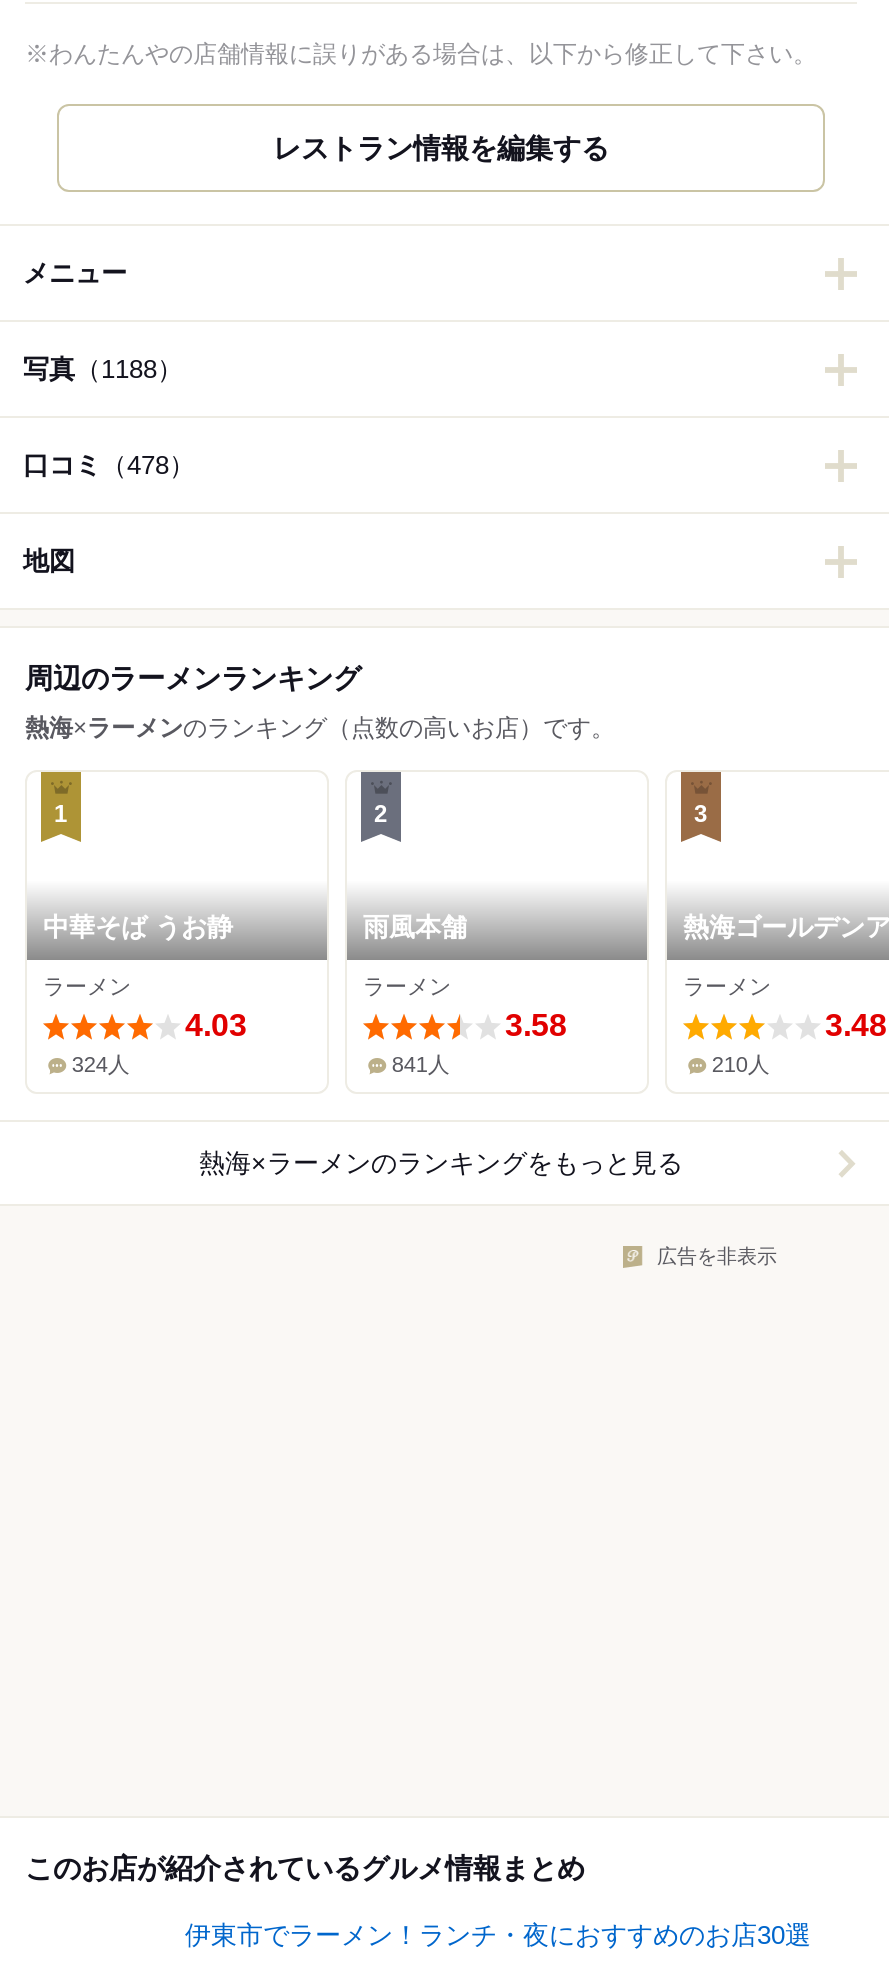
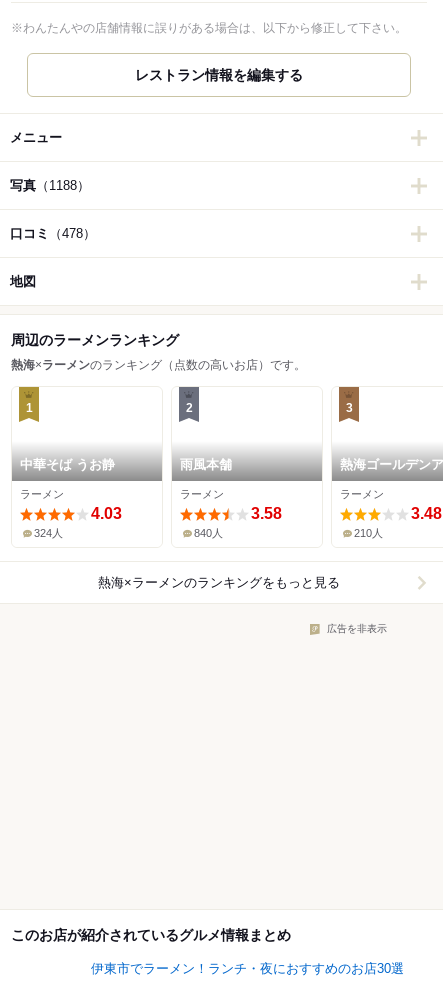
[392,1053,450,1077] 841人 -> [194,527,223,539] 840人

